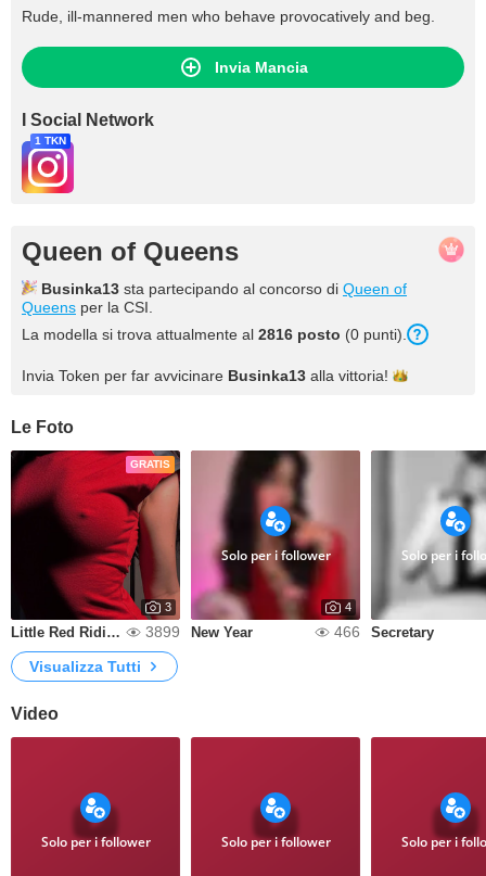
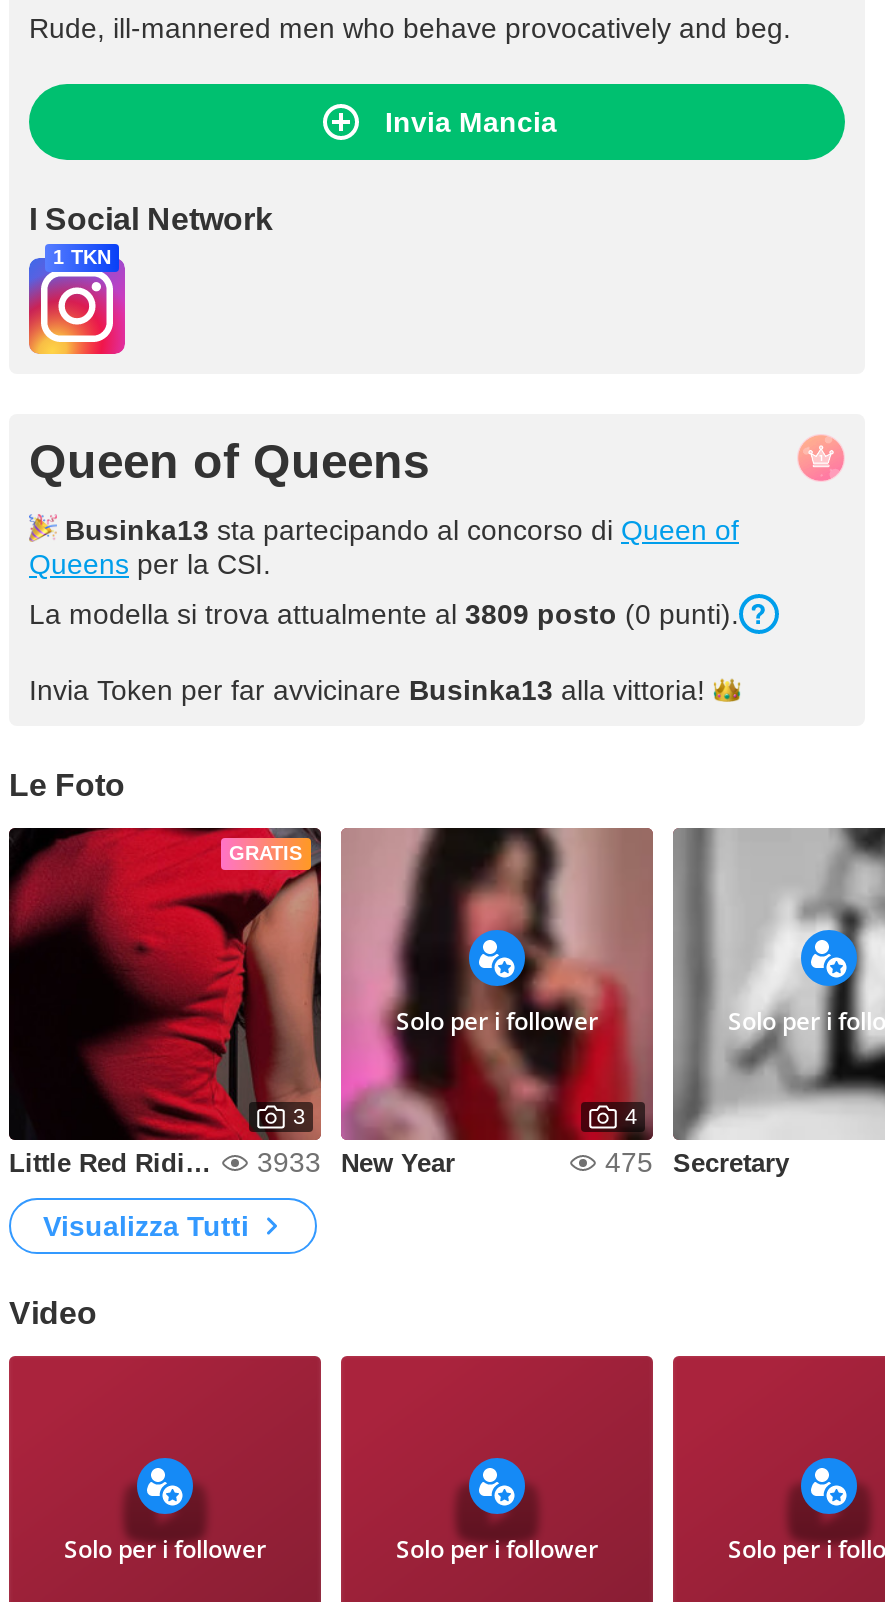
[22,326,407,343] La modella si trova attualmente al 2816 posto (0 punti). -> [29,598,739,630] La modella si trova attualmente al 3809 posto (0 punti).
[145,623,180,640] 3899 -> [257,1146,321,1178] 3933
[334,623,434,640] 466 Secretary -> [605,1146,789,1178] 475 Secretary

